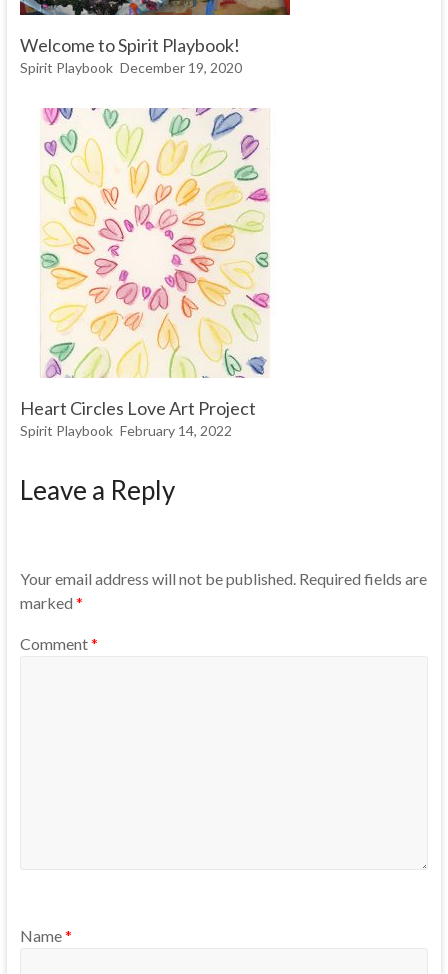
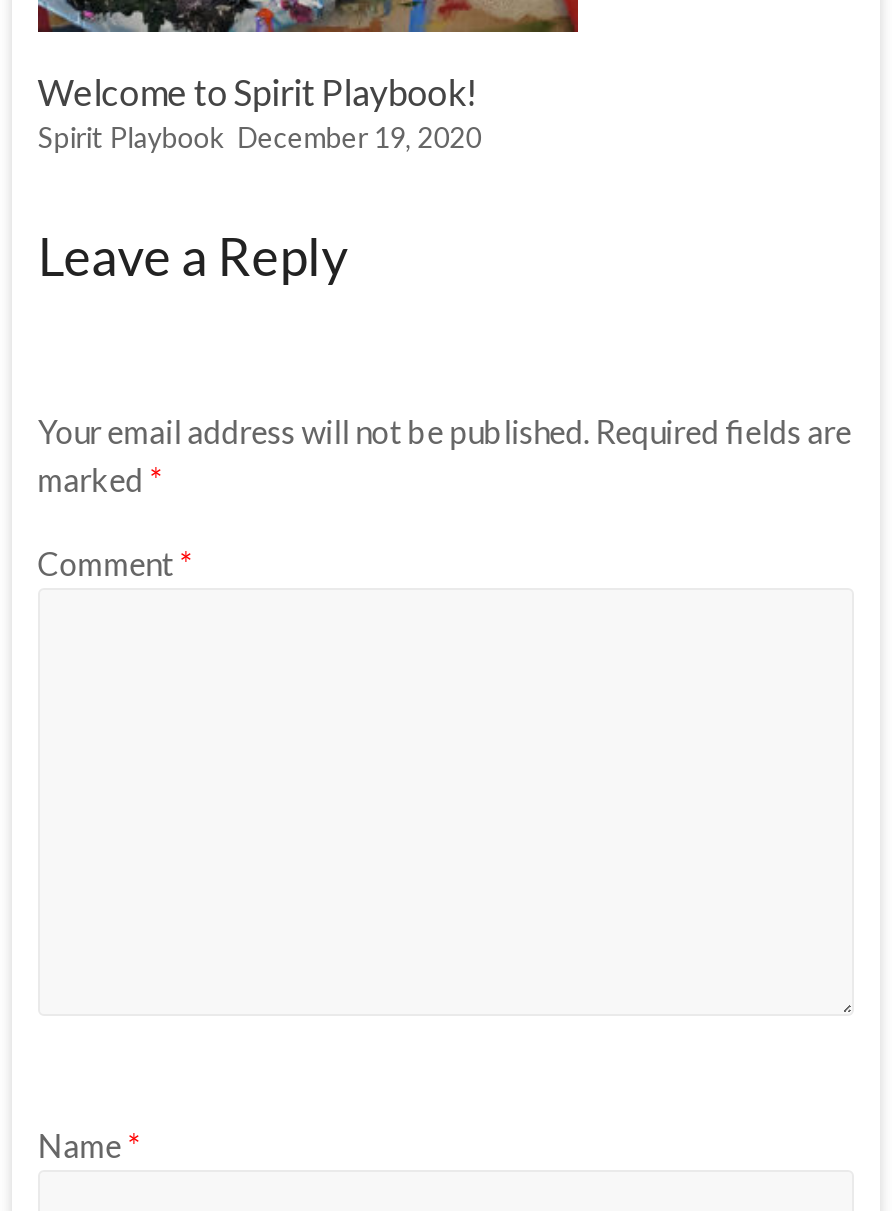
[20,107,271,439] [image] | Heart Circles Love Art Project | Spirit Playbook February 14, 2022 -> none

